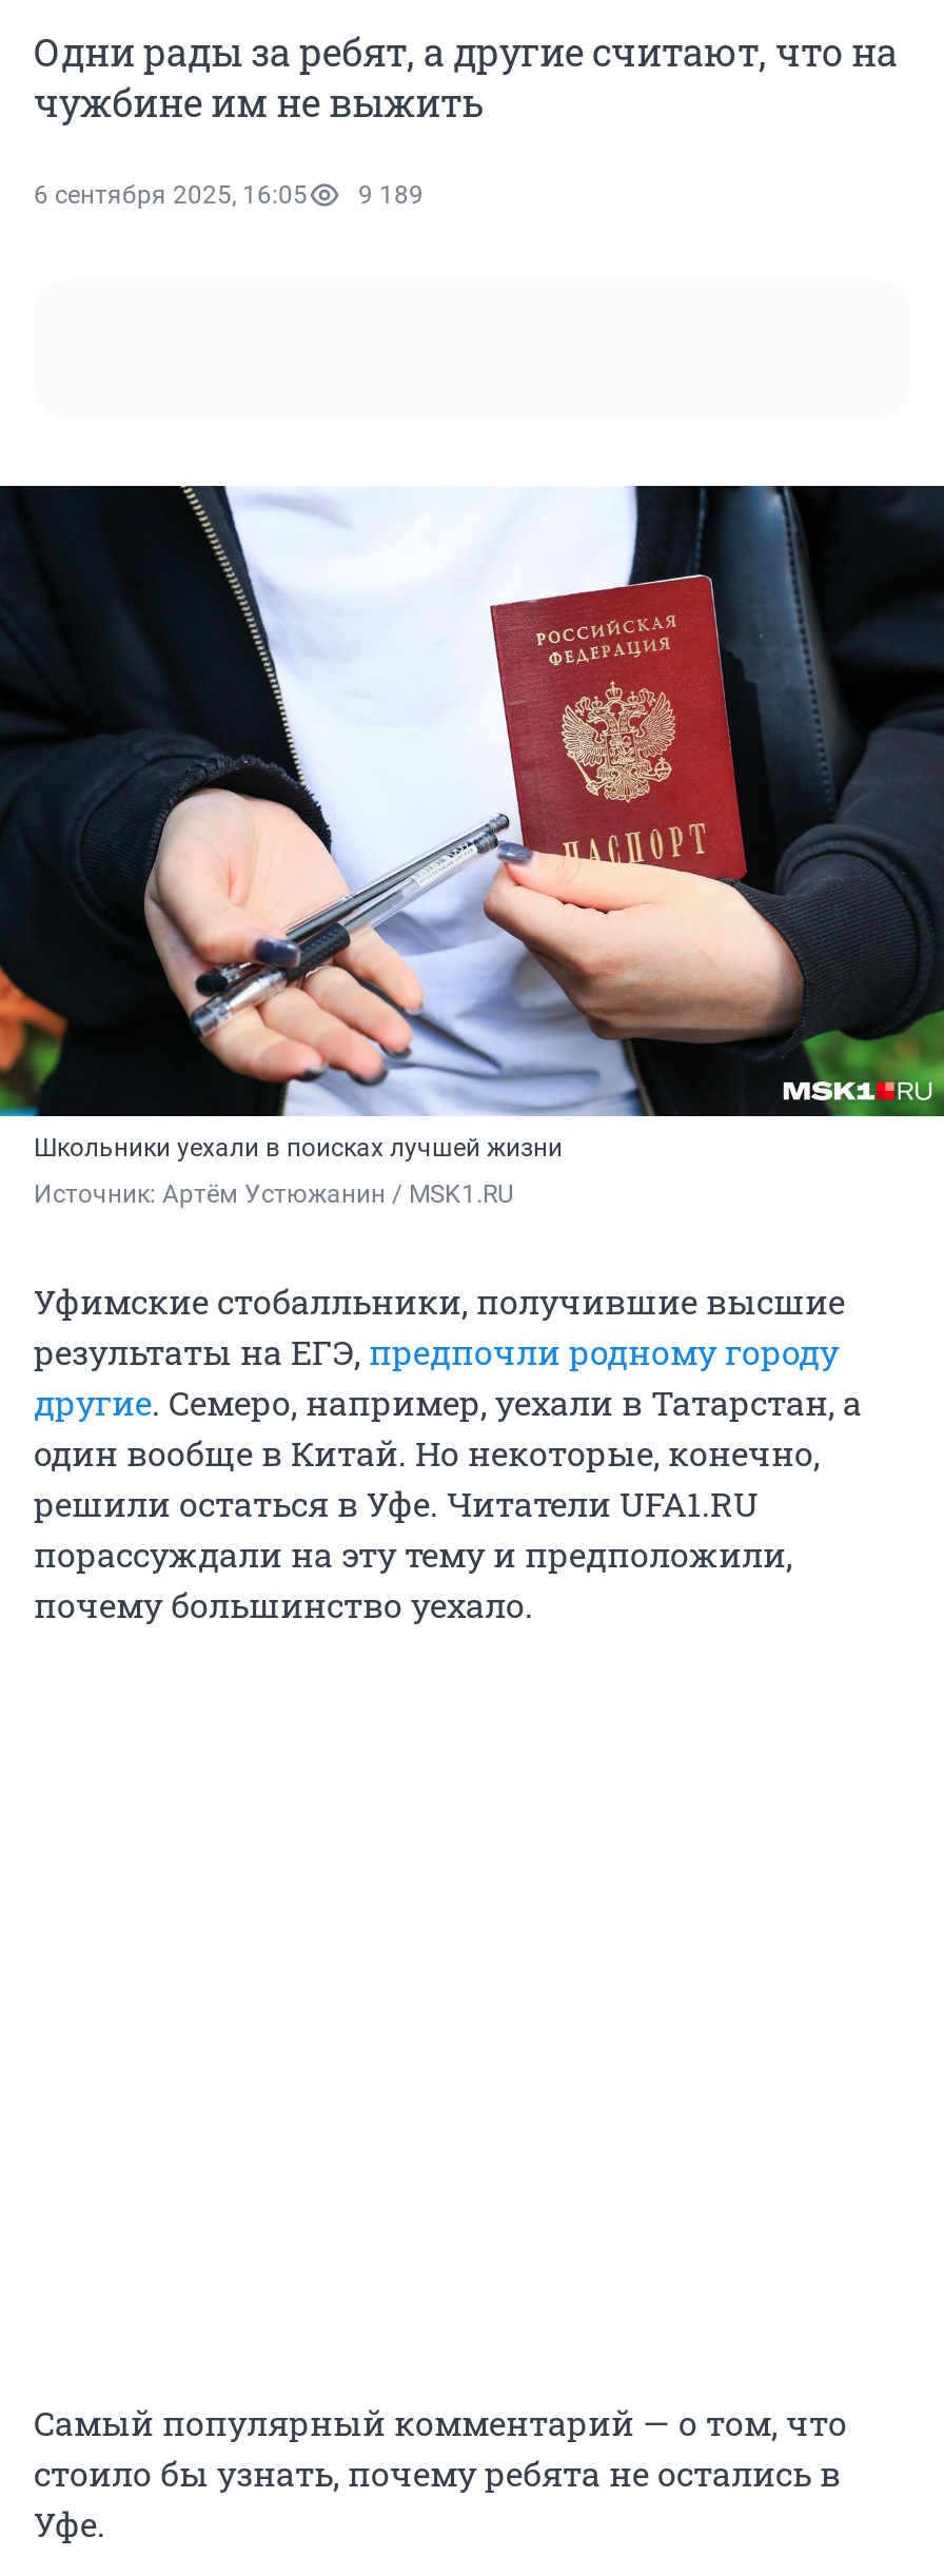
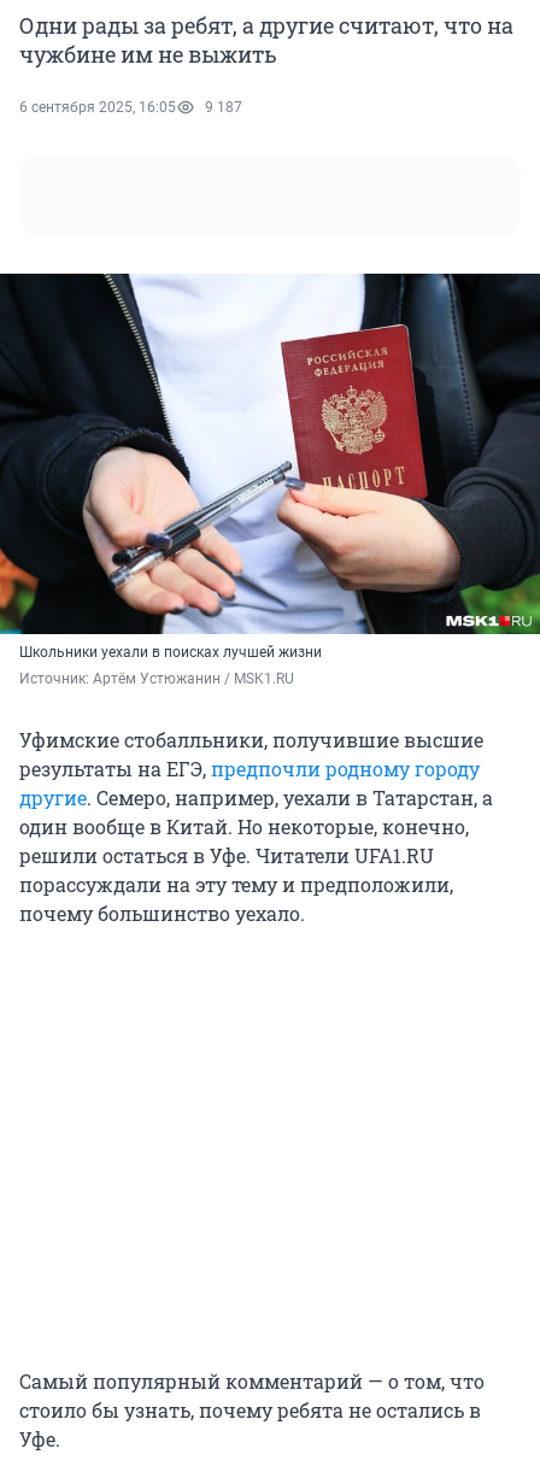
[34,180,424,210] 6 сентября 2025, 16:05 9 189 -> [19,99,242,116] 6 сентября 2025, 16:05 9 187

